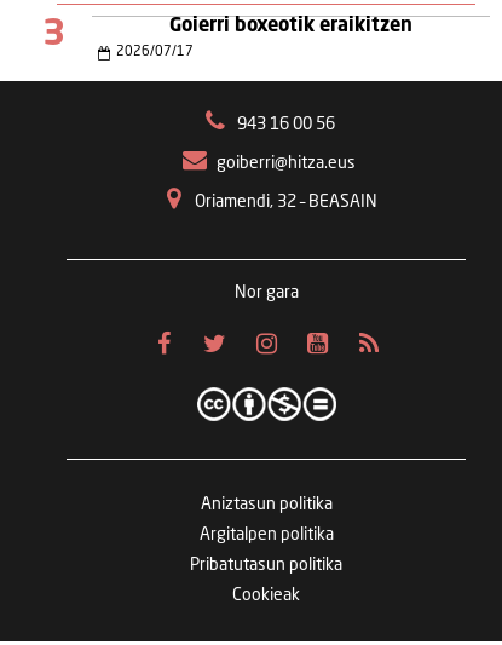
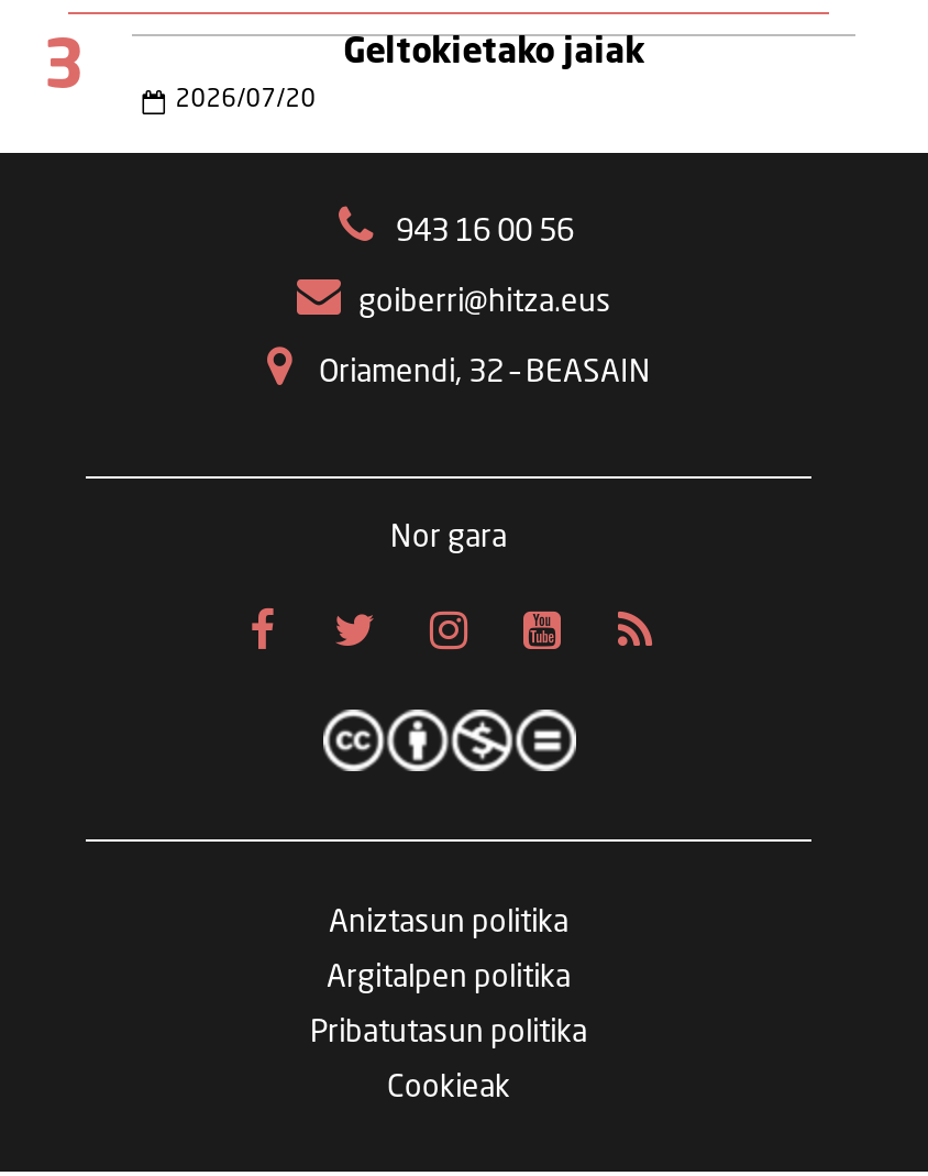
[169,17,413,36] Goierri boxeotik eraikitzen -> [343,37,645,72] Geltokietako jaiak
[116,46,193,59] 2026/07/17 -> [175,89,316,114] 2026/07/20

